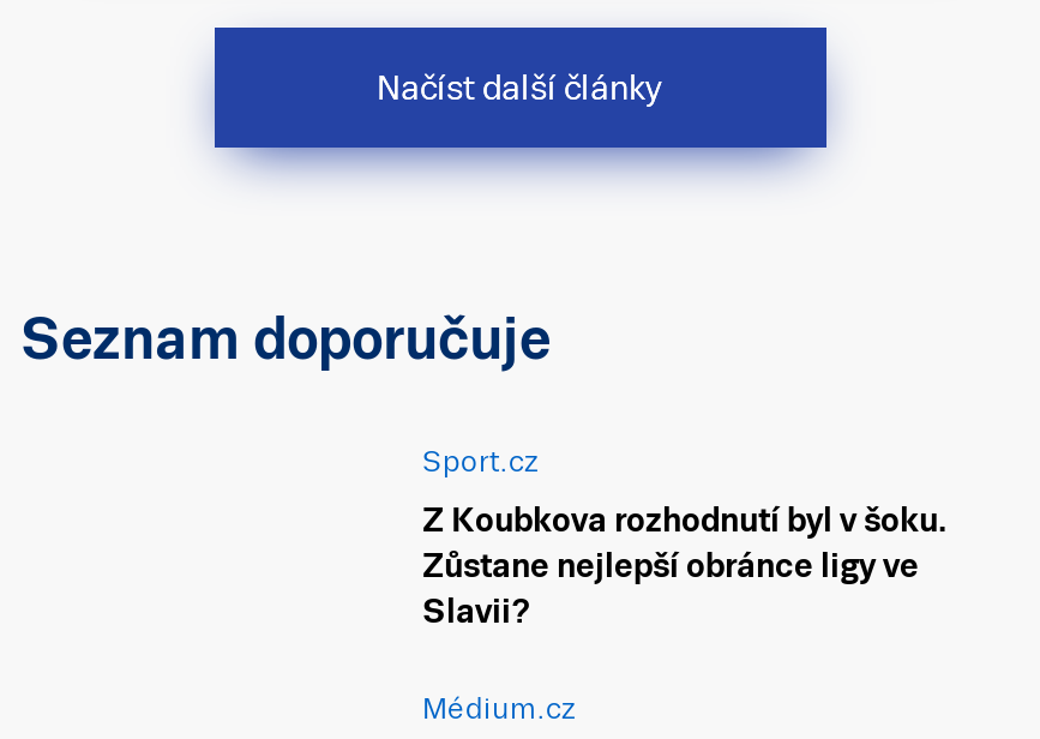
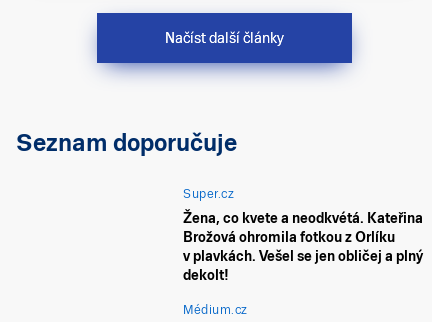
[422,445,540,479] Sport.cz -> [183,187,234,201] Super.cz
[422,500,948,630] Z Koubkova rozhodnutí byl v šoku. | Zůstane nejlepší obránce ligy ve | Slavii? -> [183,210,423,283] Žena, co kvete a neodkvétá. Kateřina | Brožová ohromila fotkou z Orlíku | v plavkách. Vešel se jen obličej a plný | dekolt!

